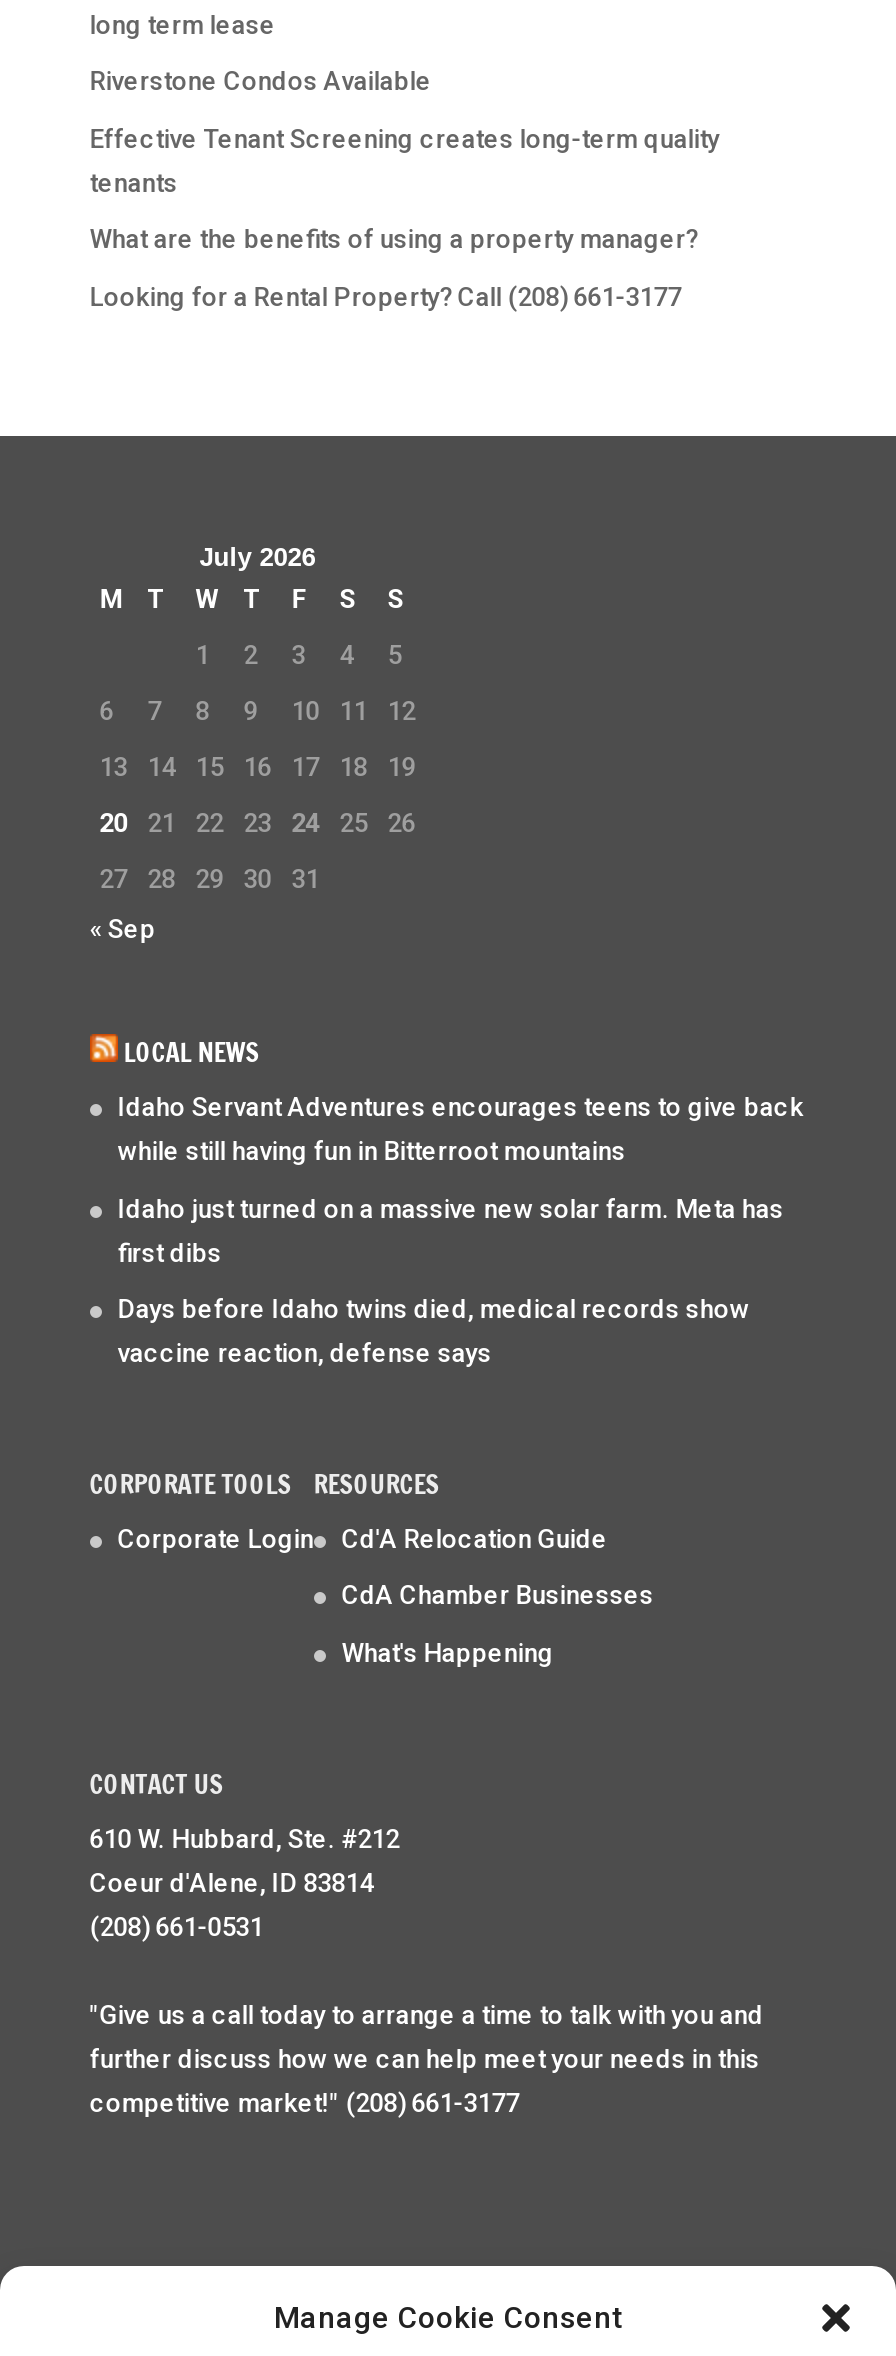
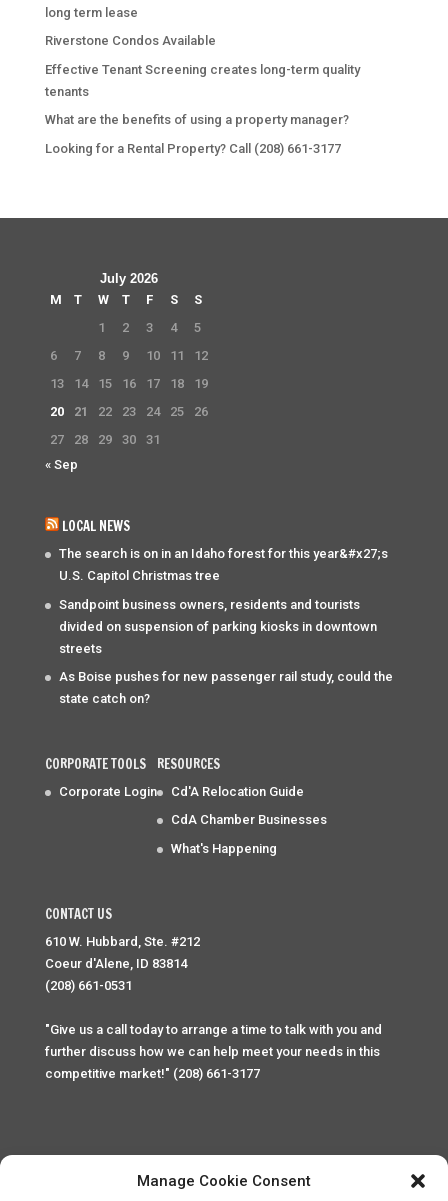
[118,1092,804,1368] Idaho Servant Adventures encourages teens to give back | while still having fun in Bitterroot mountains | Idaho just turned on a massive new solar farm. Meta has | first dibs | Days before Idaho twins died, medical records show | vaccine reaction, defense says -> [59,546,393,706] The search is on in an Idaho forest for this year&#x27;s | U.S. Capitol Christmas tree | Sandpoint business owners, residents and tourists | divided on suspension of parking kiosks in downtown | streets | As Boise pushes for new passenger rail study, could the | state catch on?

